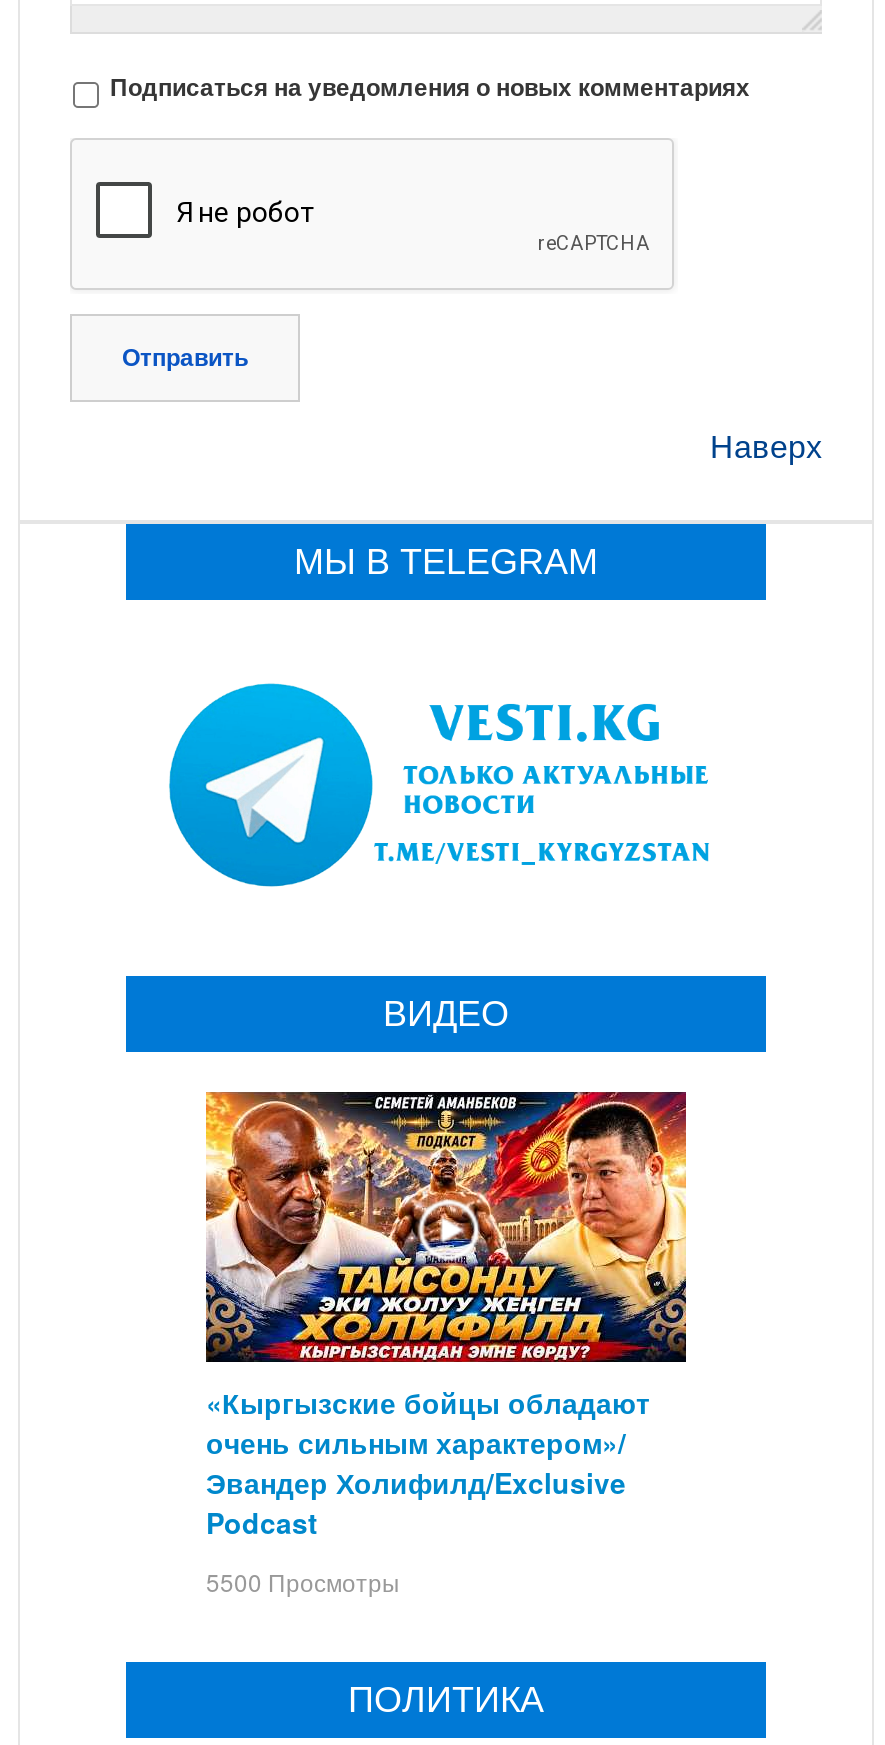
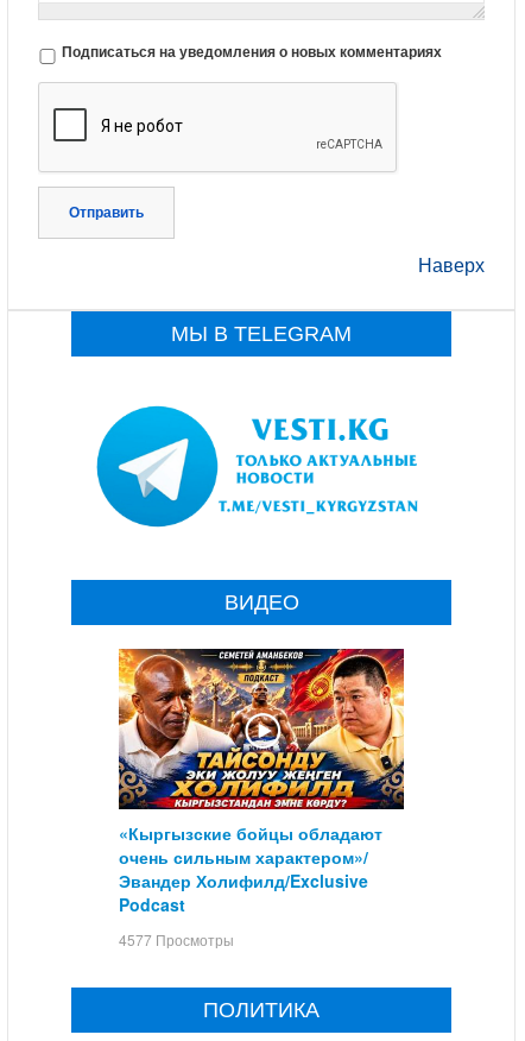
[206,1564,400,1598] 5500 Просмотры -> [119,929,234,950] 4577 Просмотры

